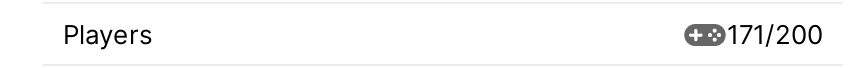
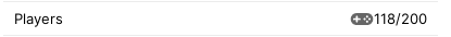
[727,17,823,49] 171/200 -> [374,9,427,27] 118/200

